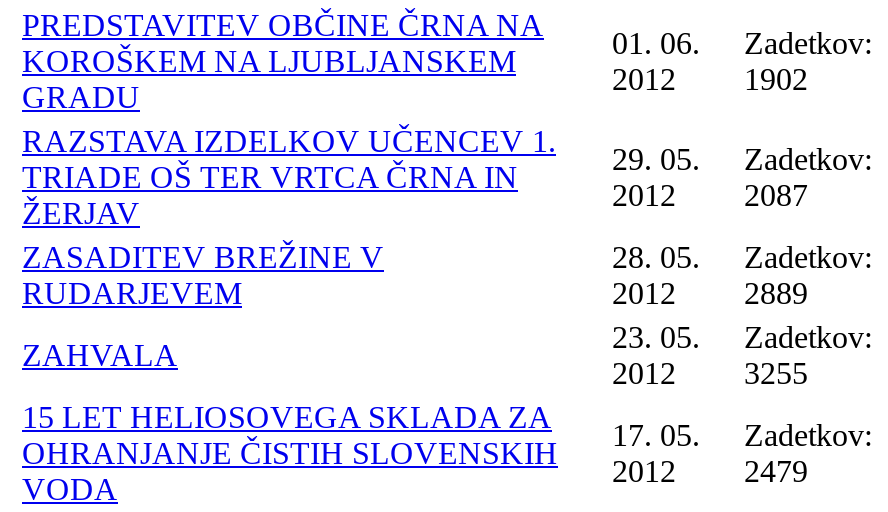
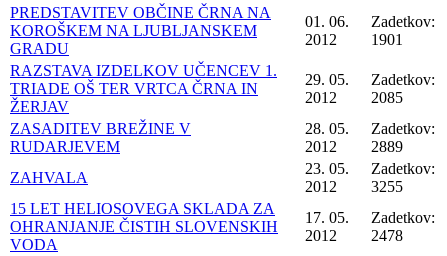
[744,62,808,96] 1902 -> [371,31,403,48] 1901
[612,178,808,212] 2012 2087 -> [305,89,403,106] 2012 2085
[612,454,808,488] 2012 2479 -> [305,227,403,244] 2012 2478

